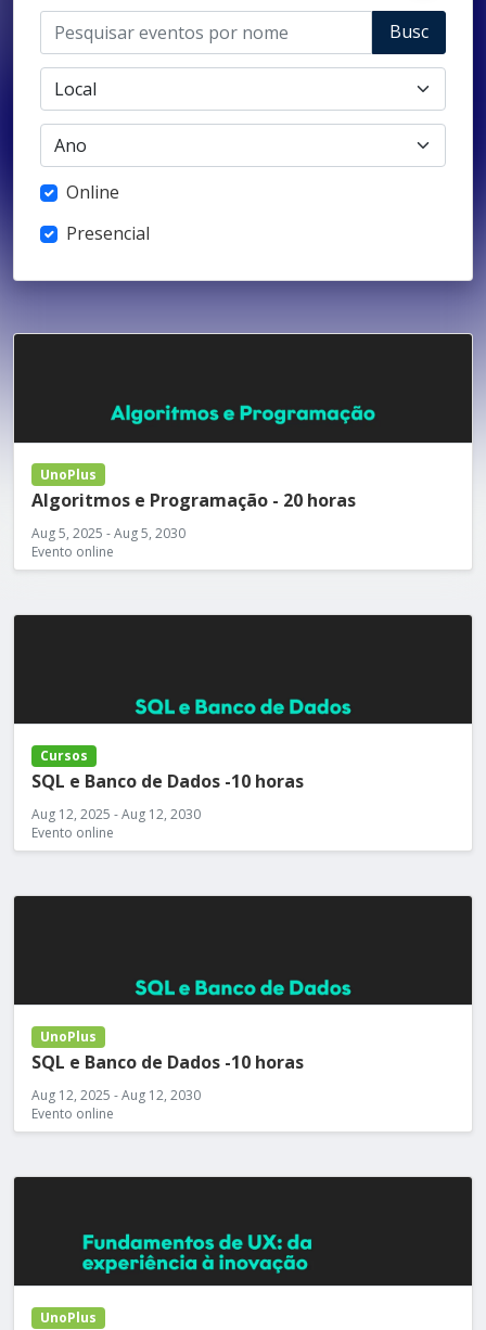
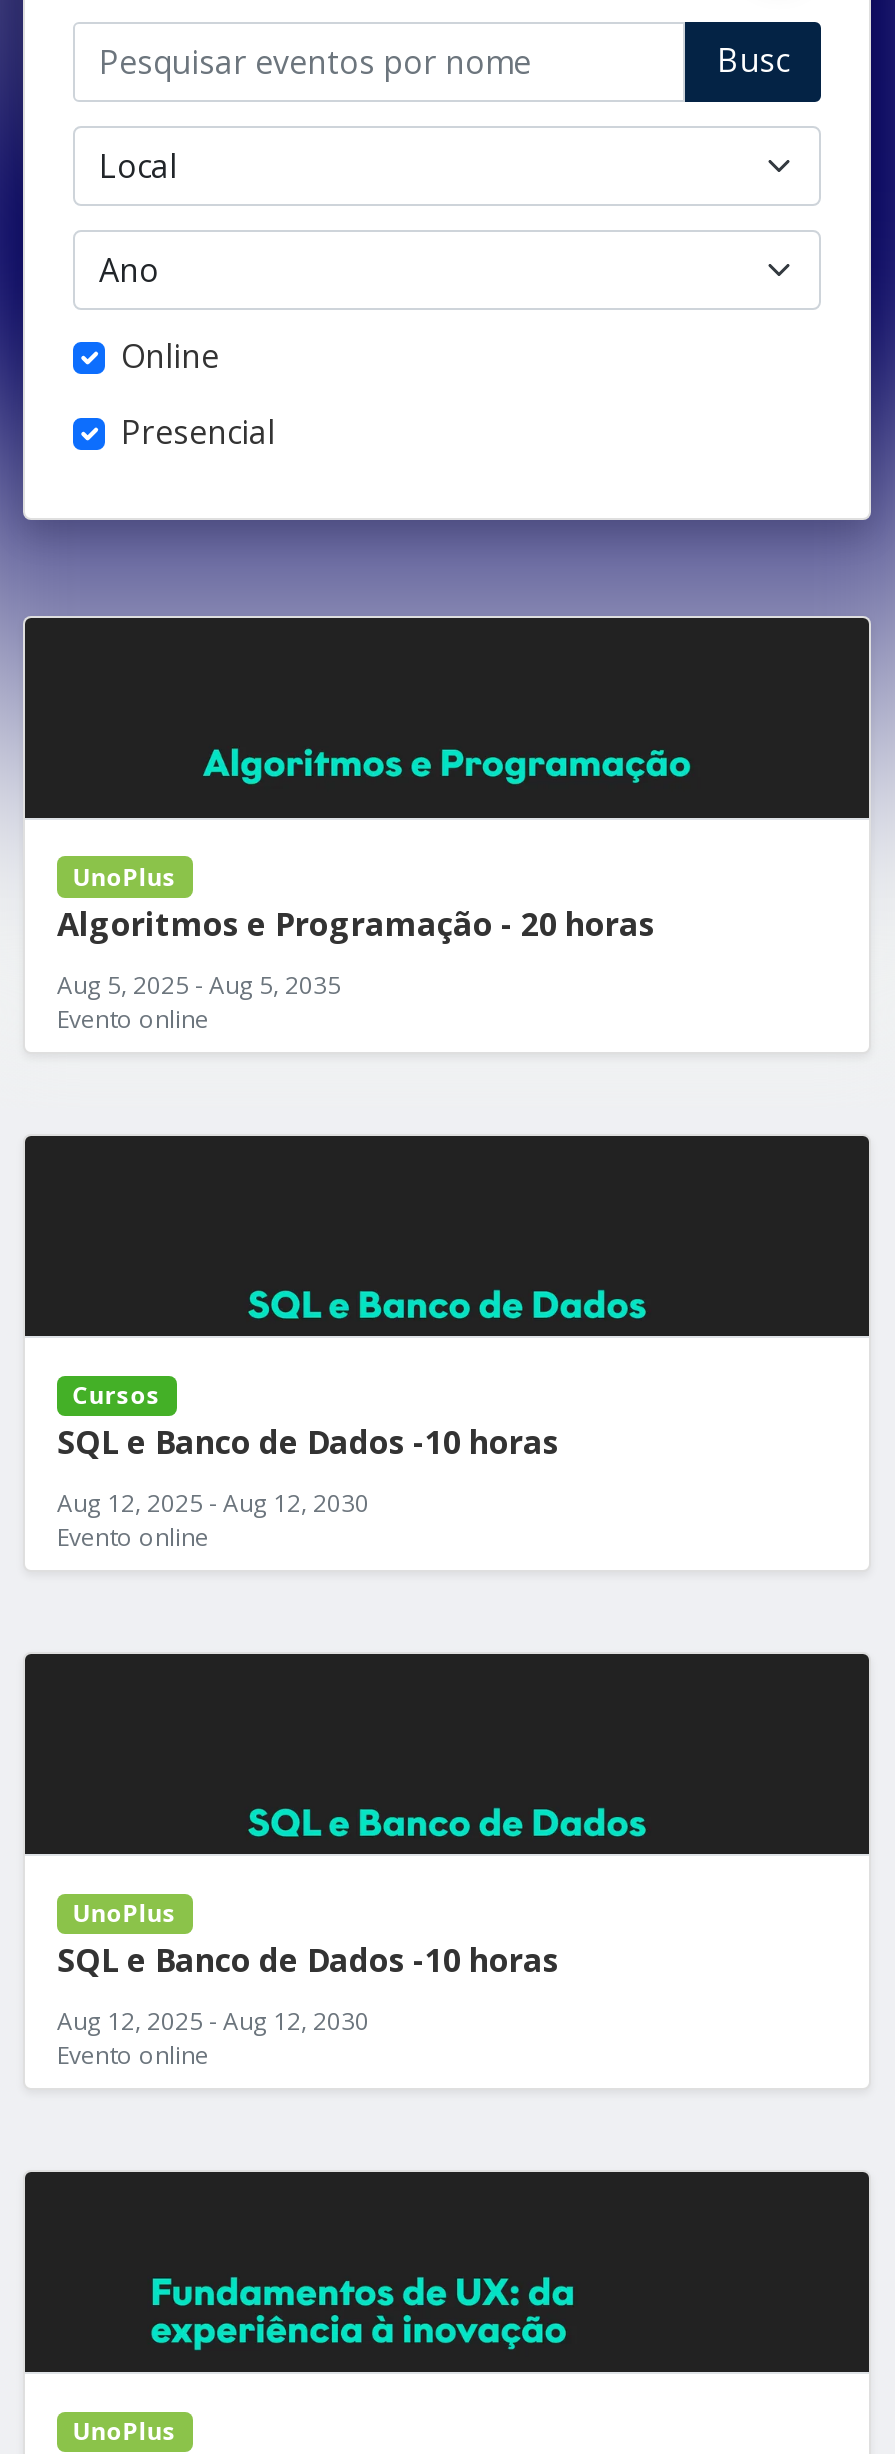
[31,524,186,542] Aug 5, 2025 - Aug 5, 2030 -> [57,968,341,1002] Aug 5, 2025 - Aug 5, 2035

